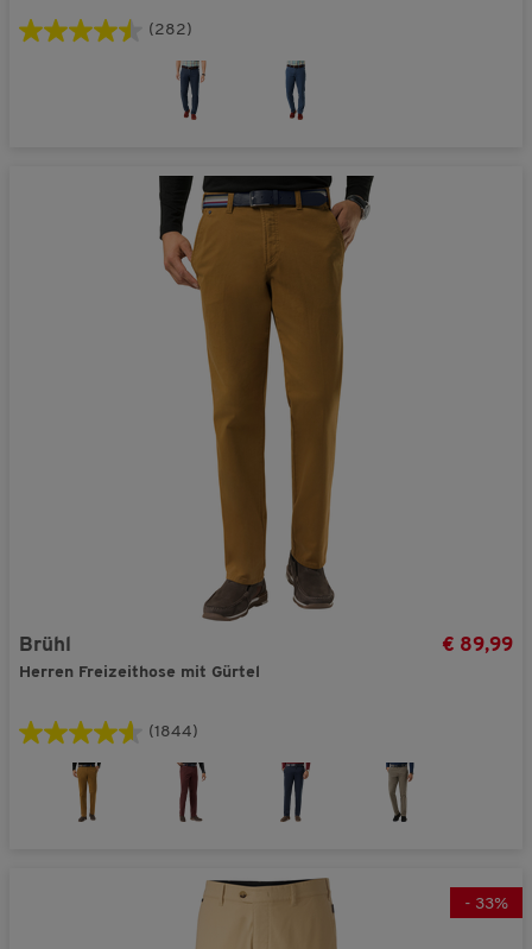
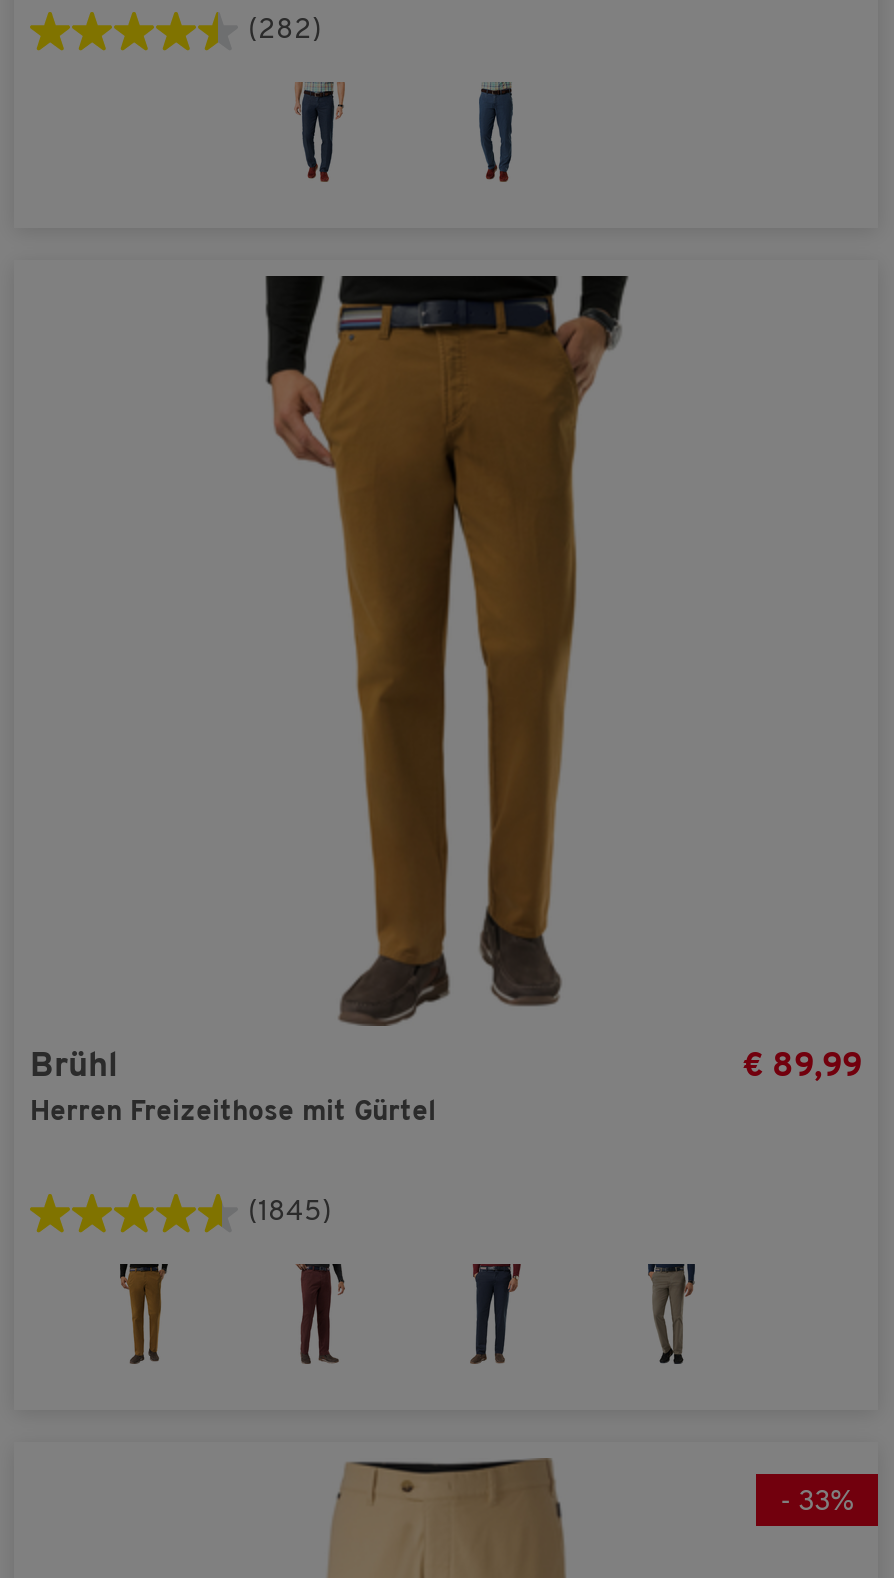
[148,723,198,741] (1844) -> [248,1198,332,1228] (1845)

